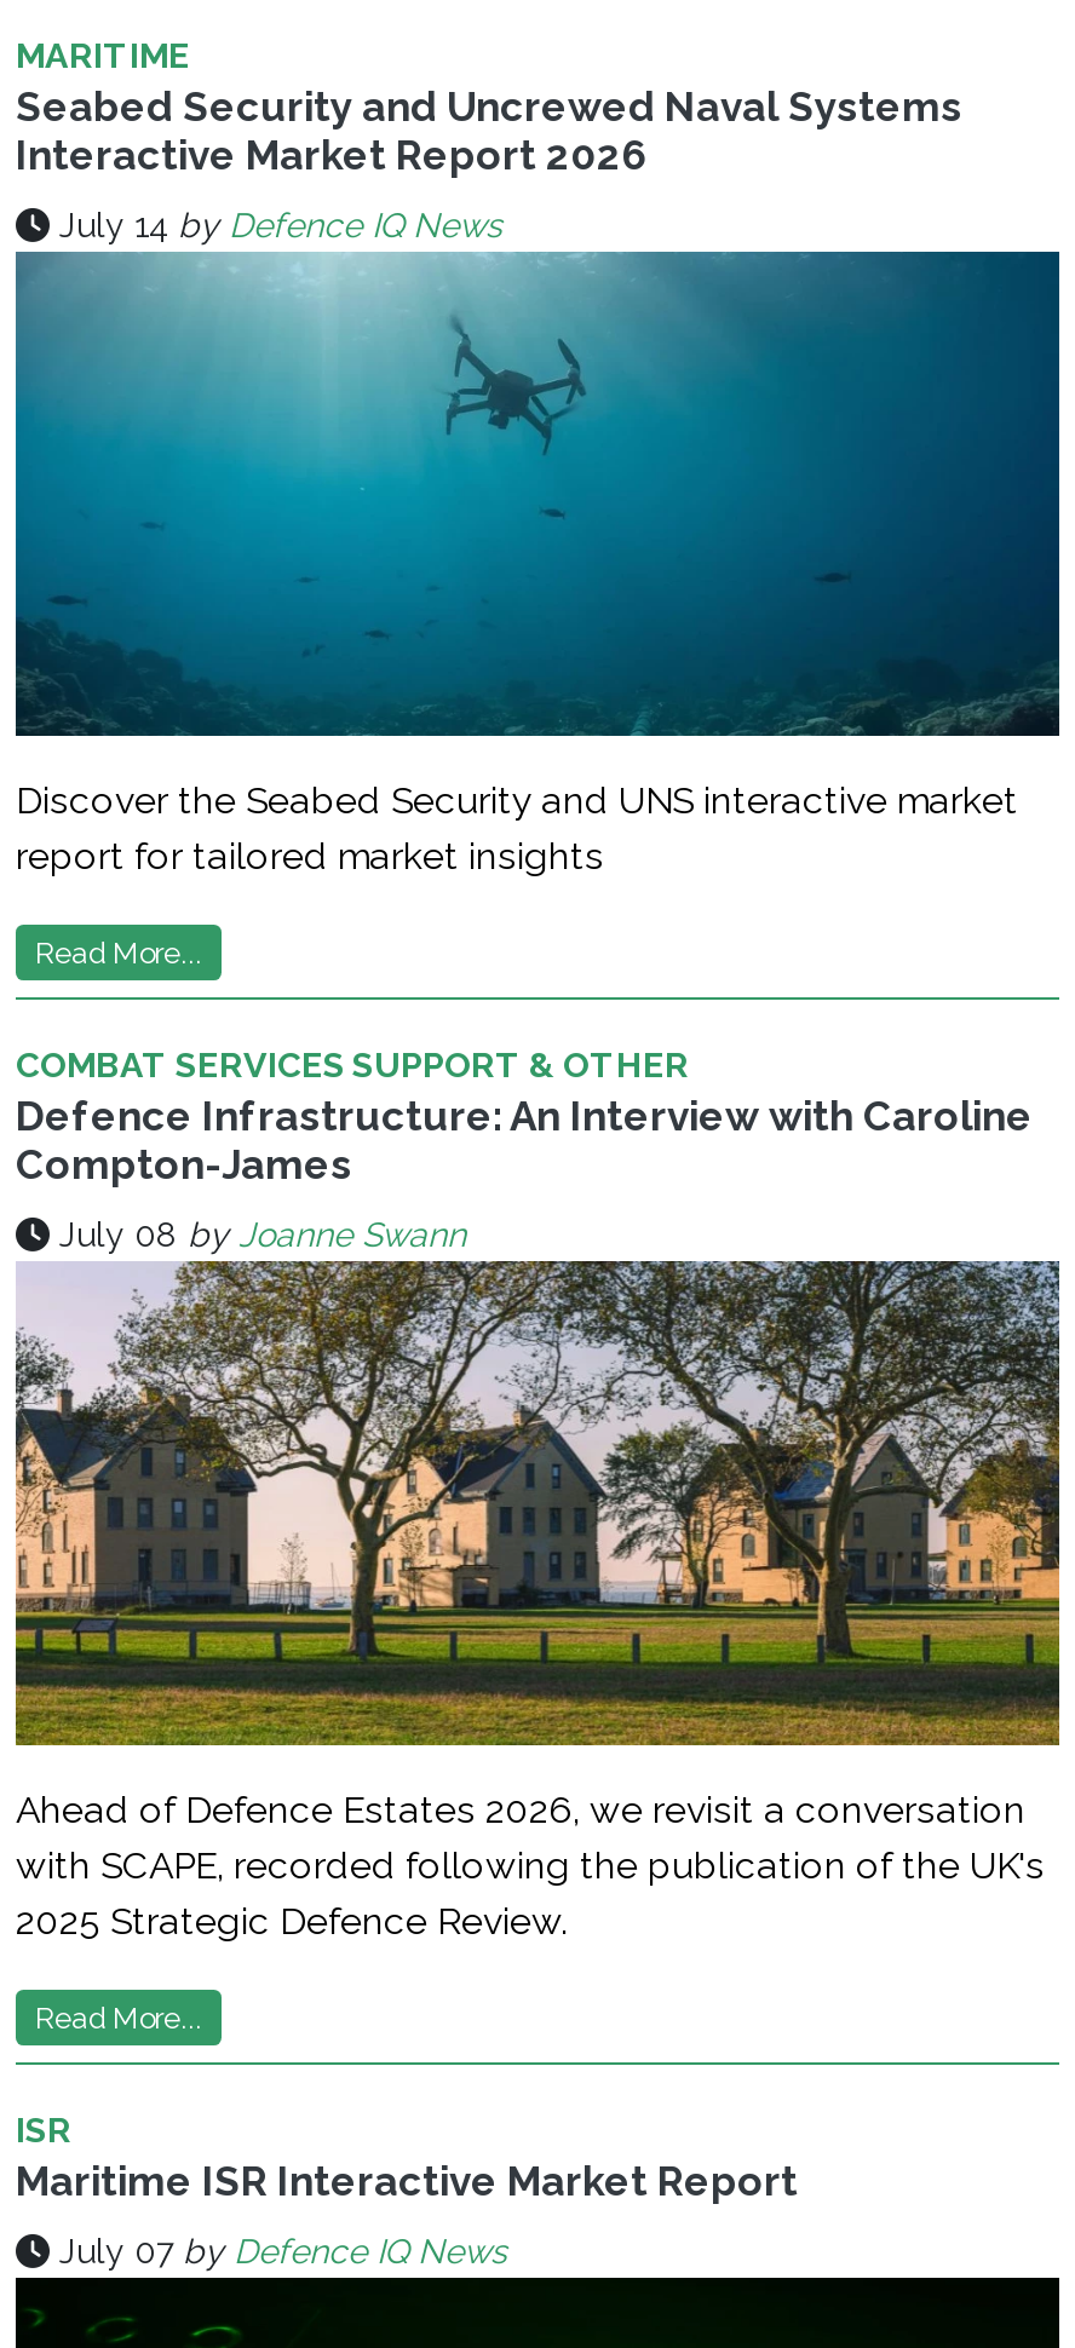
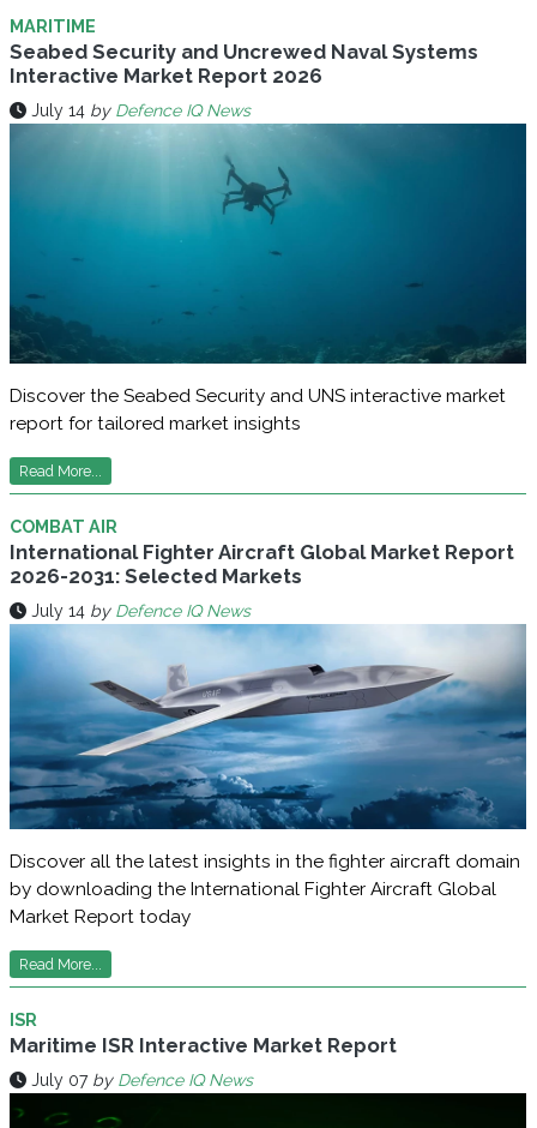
[16,1044,1033,1190] COMBAT SERVICES SUPPORT & OTHER | Defence Infrastructure: An Interview with Caroline | Compton-James -> [10,516,514,588] COMBAT AIR | International Fighter Aircraft Global Market Report | 2026-2031: Selected Markets
[59,1216,466,1255] July 08 by Joanne Swann -> [31,601,251,620] July 14 by Defence IQ News
[13,1260,1062,1945] [image] | Ahead of Defence Estates 2026, we revisit a conversation | with SCAPE, recorded following the publication of the UK's | 2025 Strategic Defence Review. -> [8,624,527,928] [image] | Discover all the latest insights in the fighter aircraft domain | by downloading the International Fighter Aircraft Global | Market Report today

